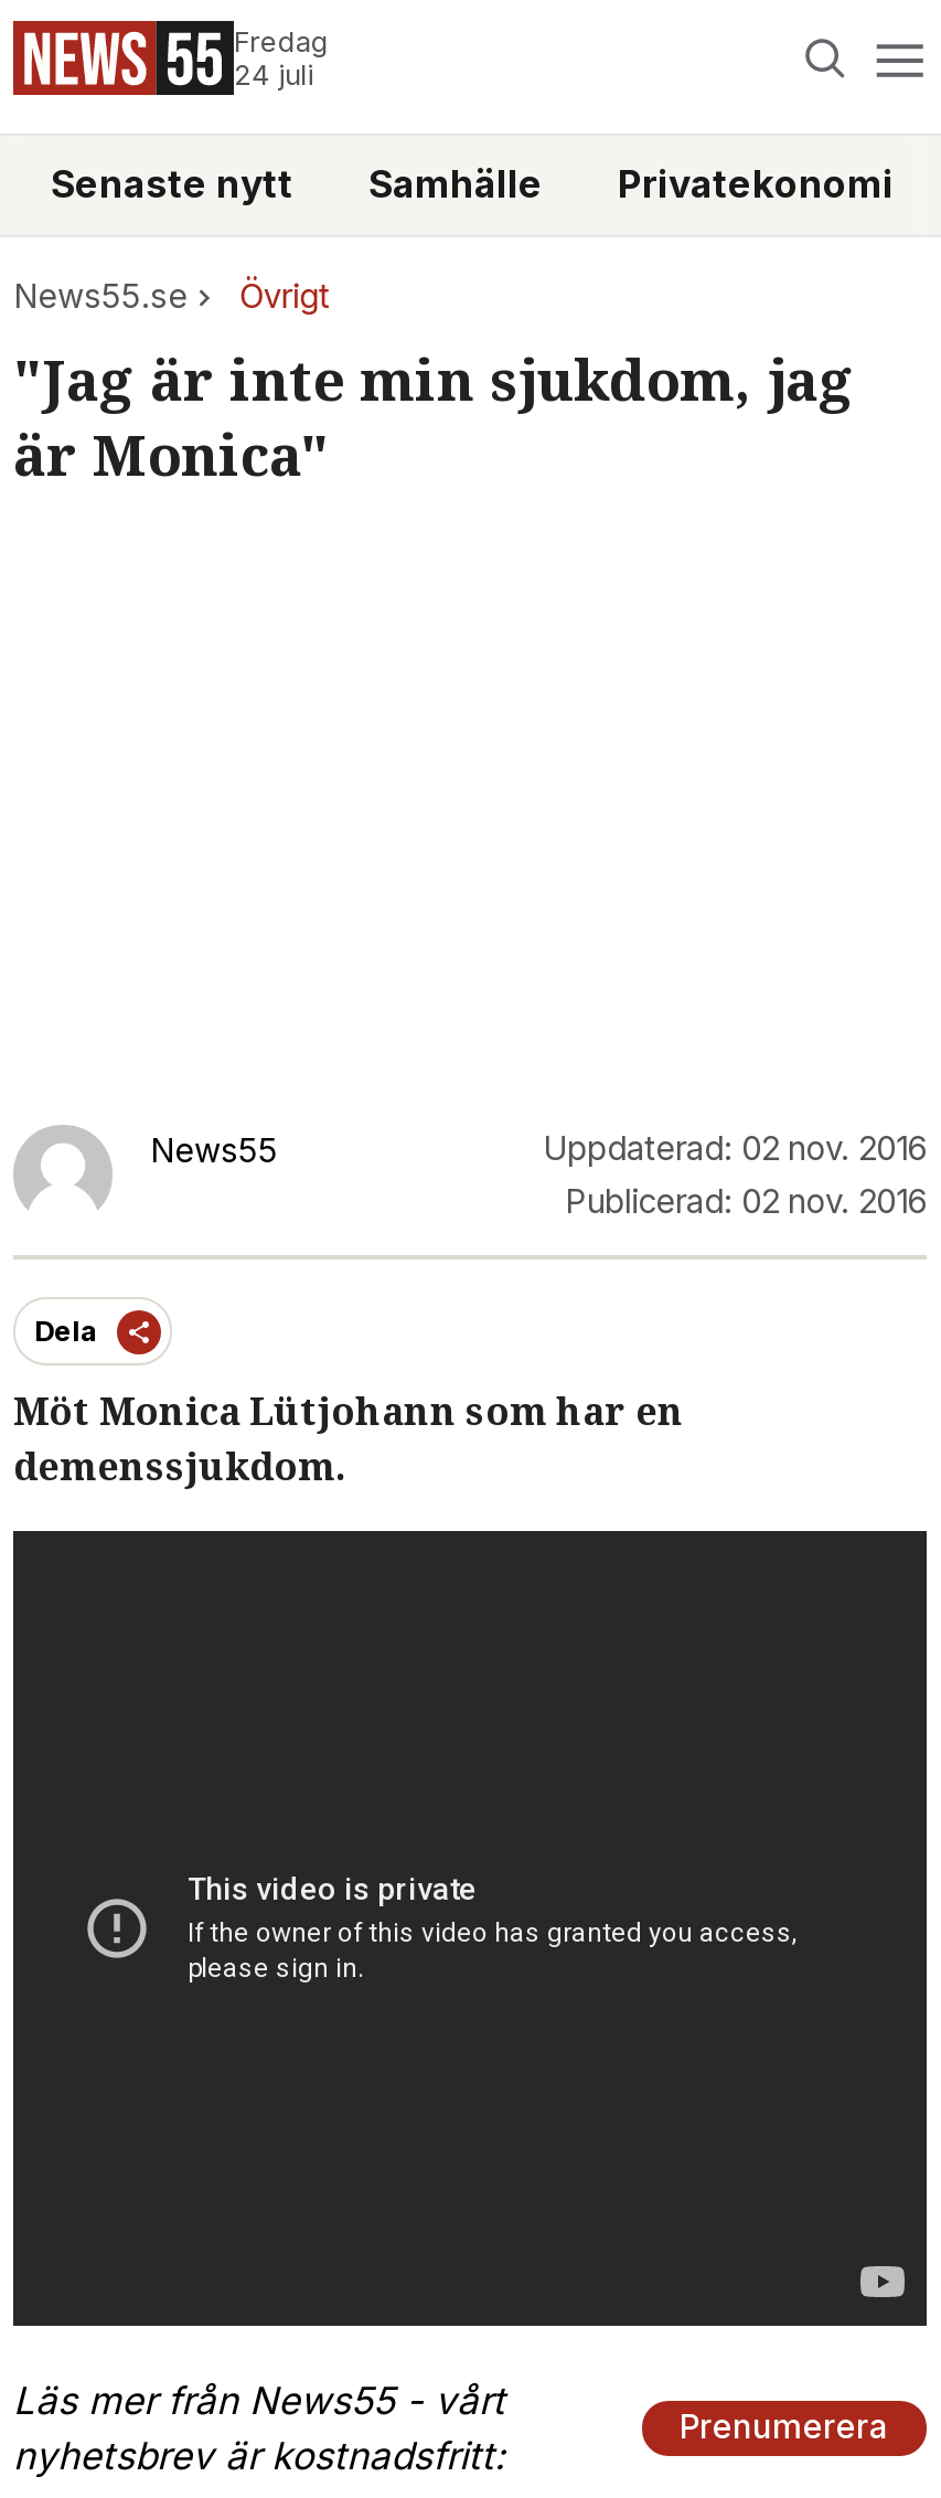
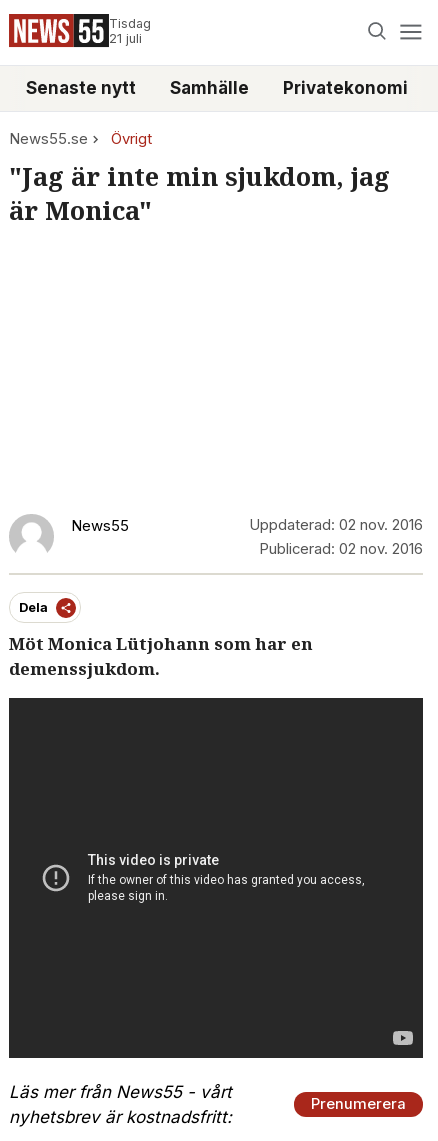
[234,25,329,92] Fredag | 24 juli -> [109,16,151,46] Tisdag | 21 juli

